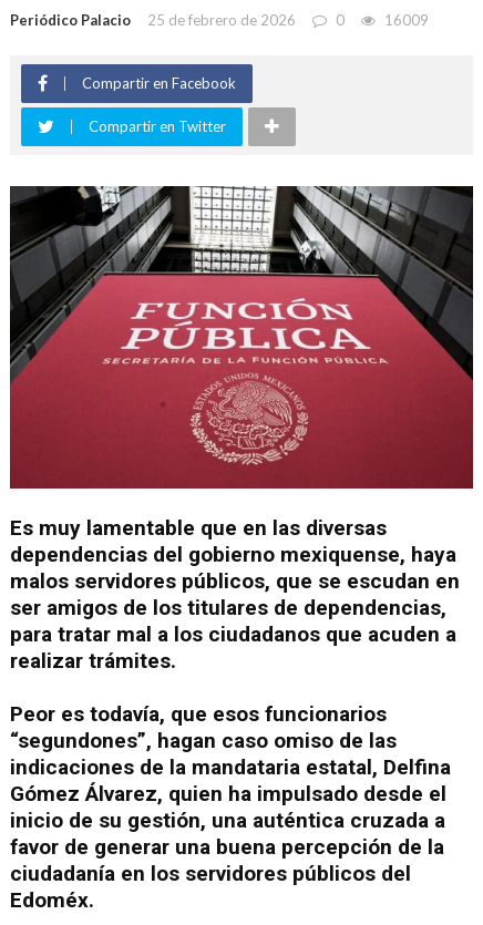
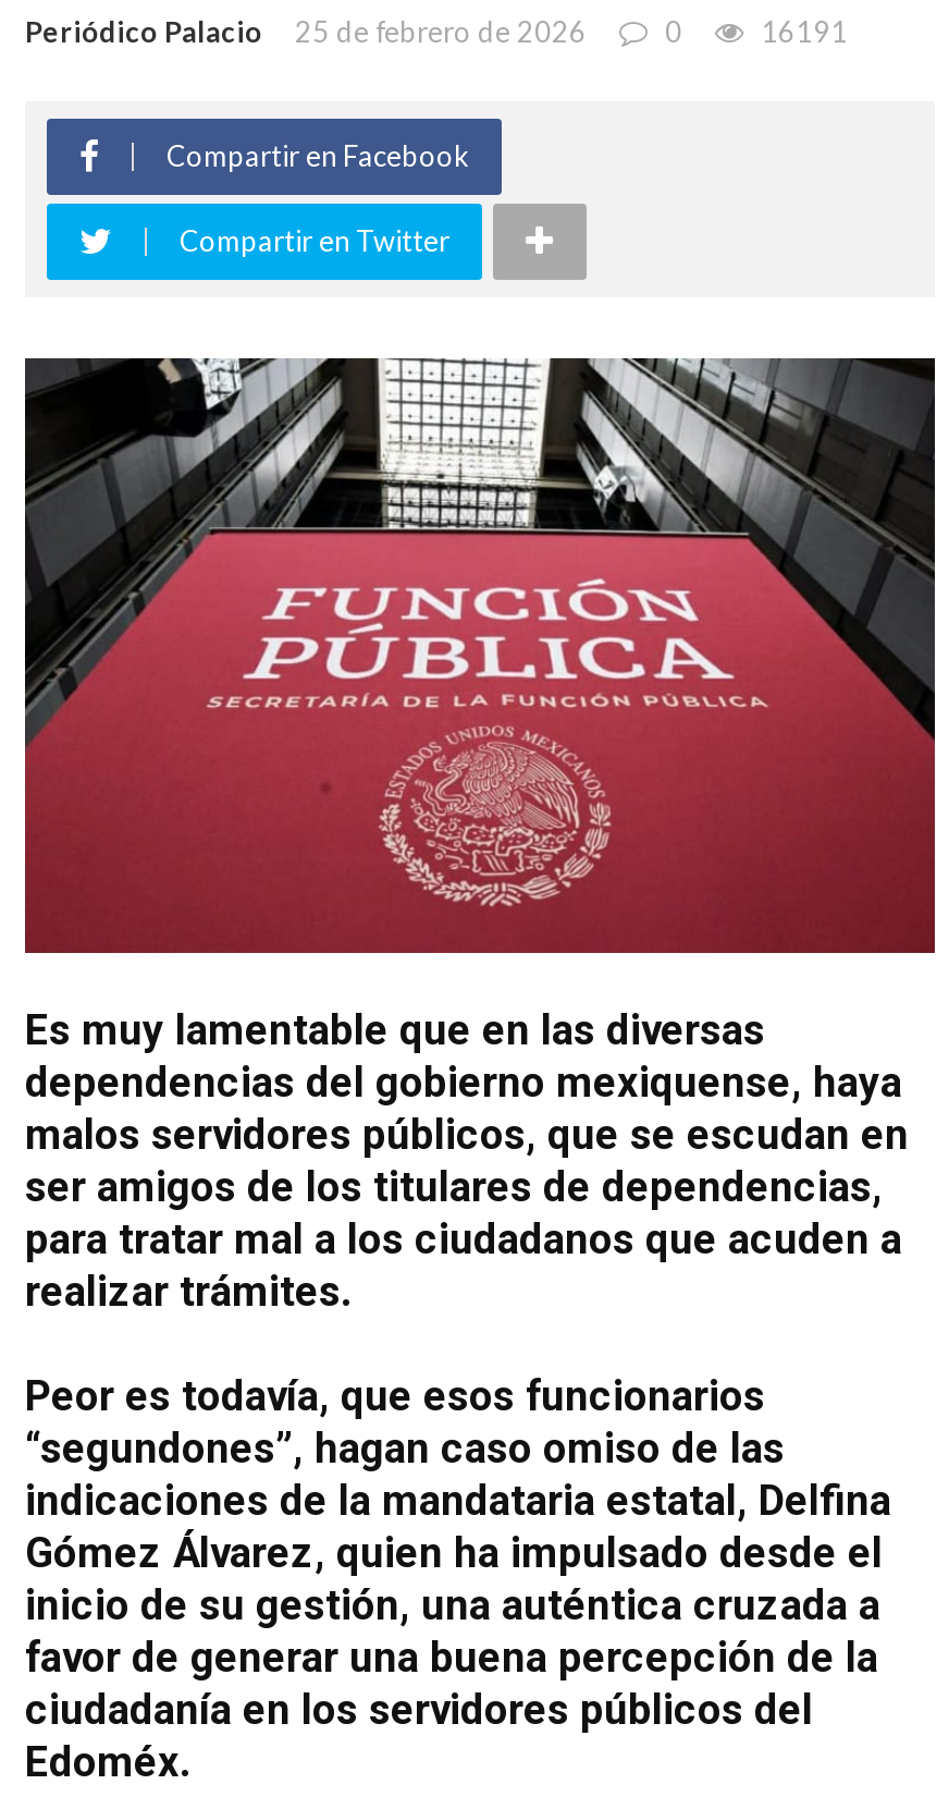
[384,11,429,29] 16009 -> [761,14,848,49] 16191

